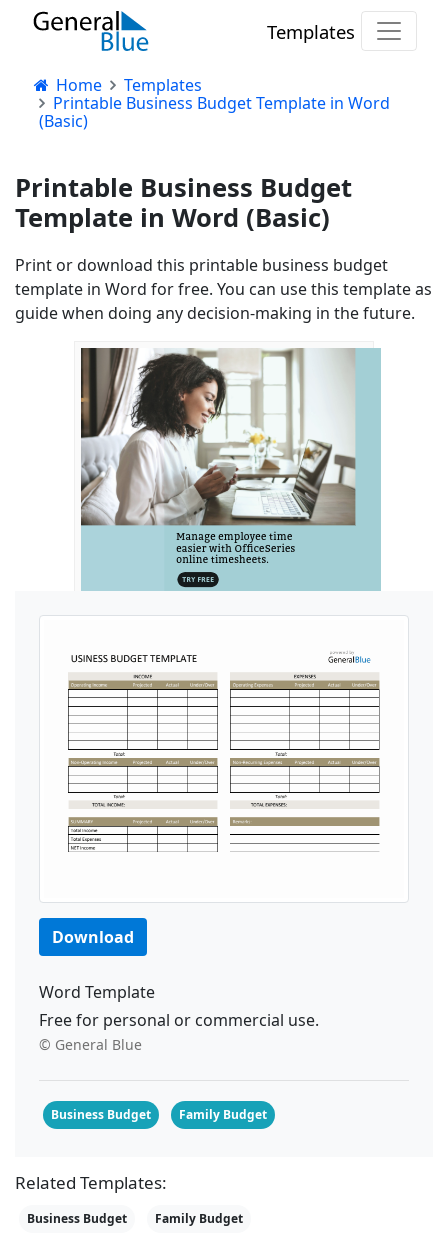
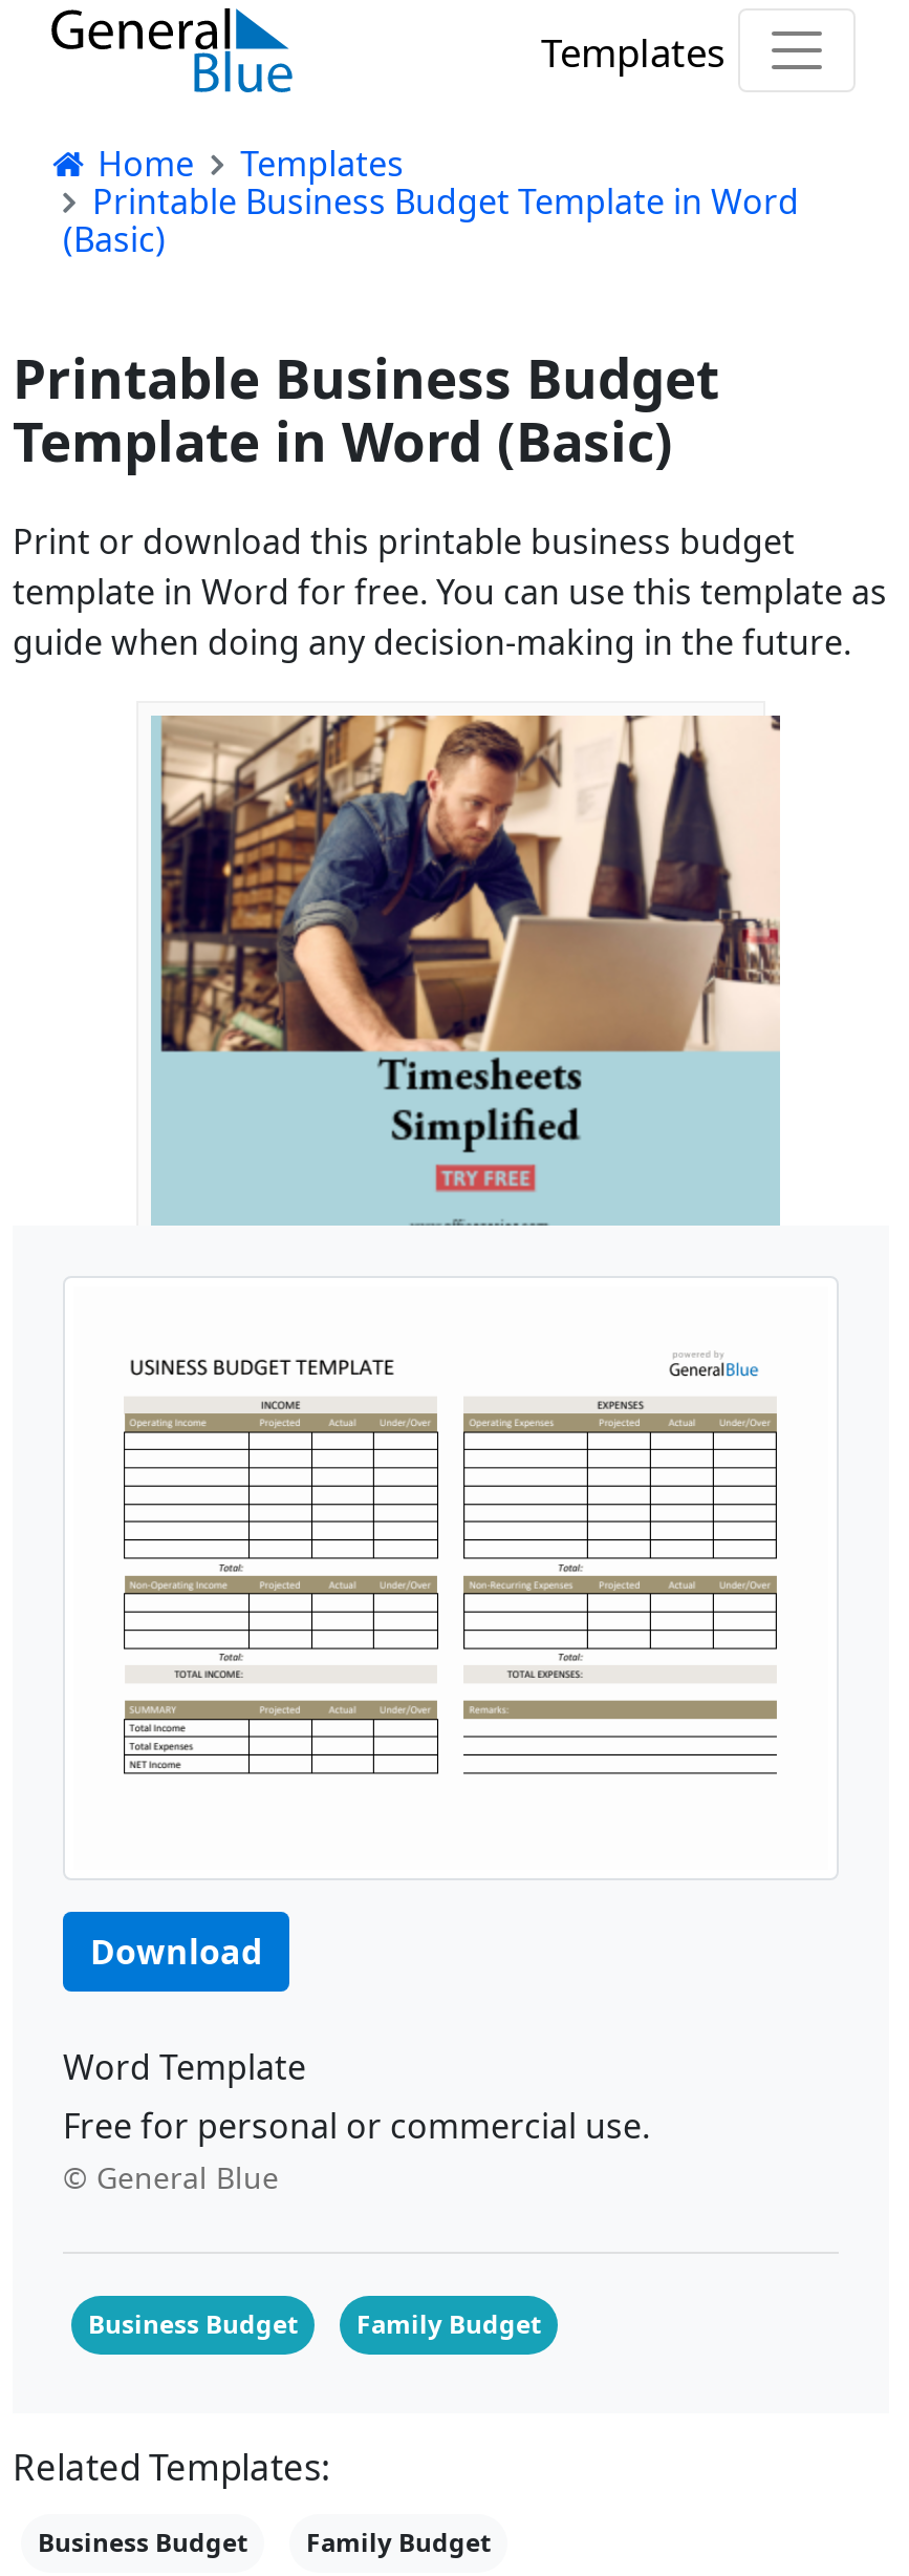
[80,347,381,590] [image] -> [151,714,780,1226] [image]

